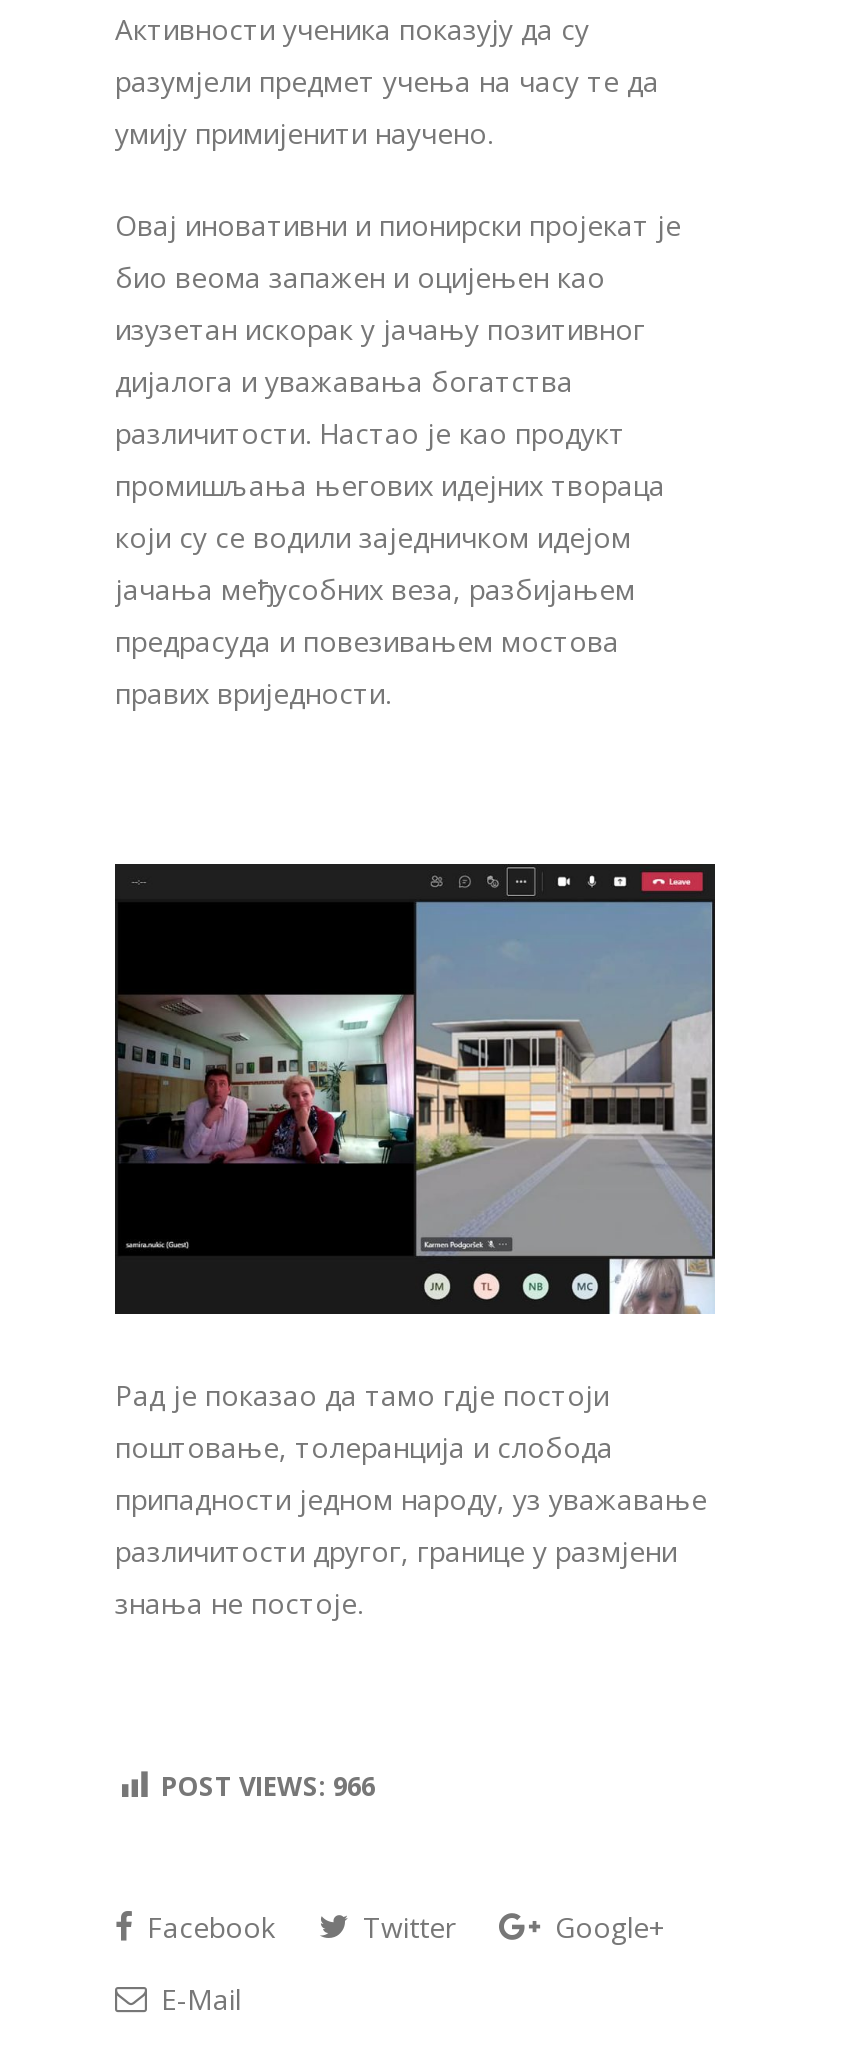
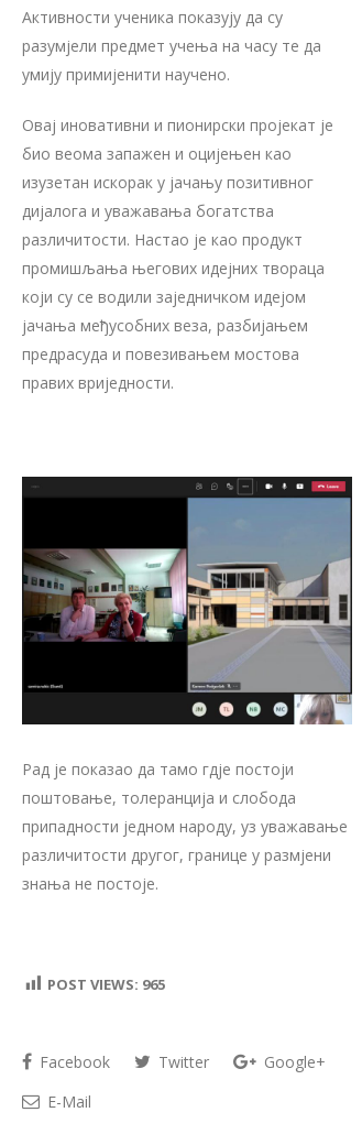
[161,1767,375,1803] POST VIEWS: 966 -> [47,974,165,994] POST VIEWS: 965

